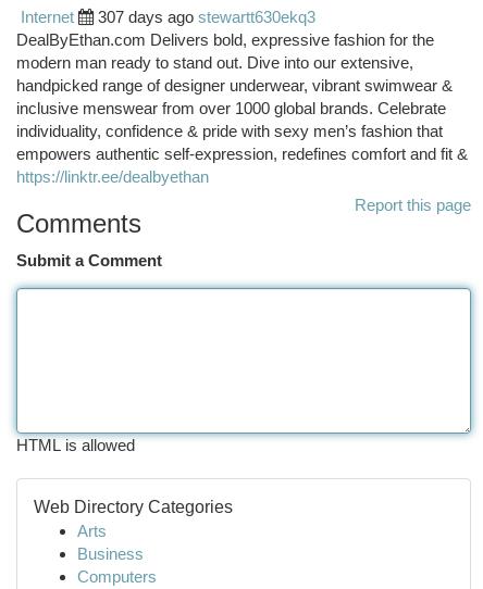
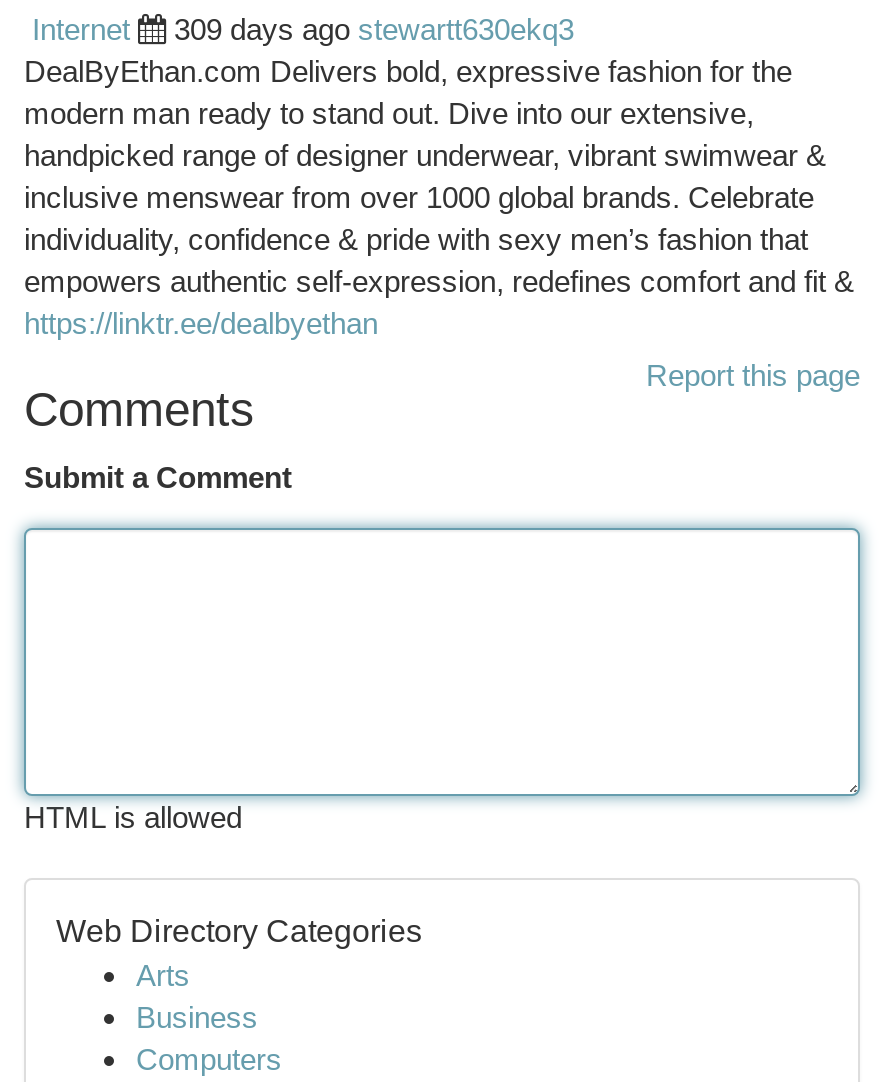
[98,8,315,26] 307 days ago stewartt630ekq3 -> [174,12,574,46] 309 days ago stewartt630ekq3

